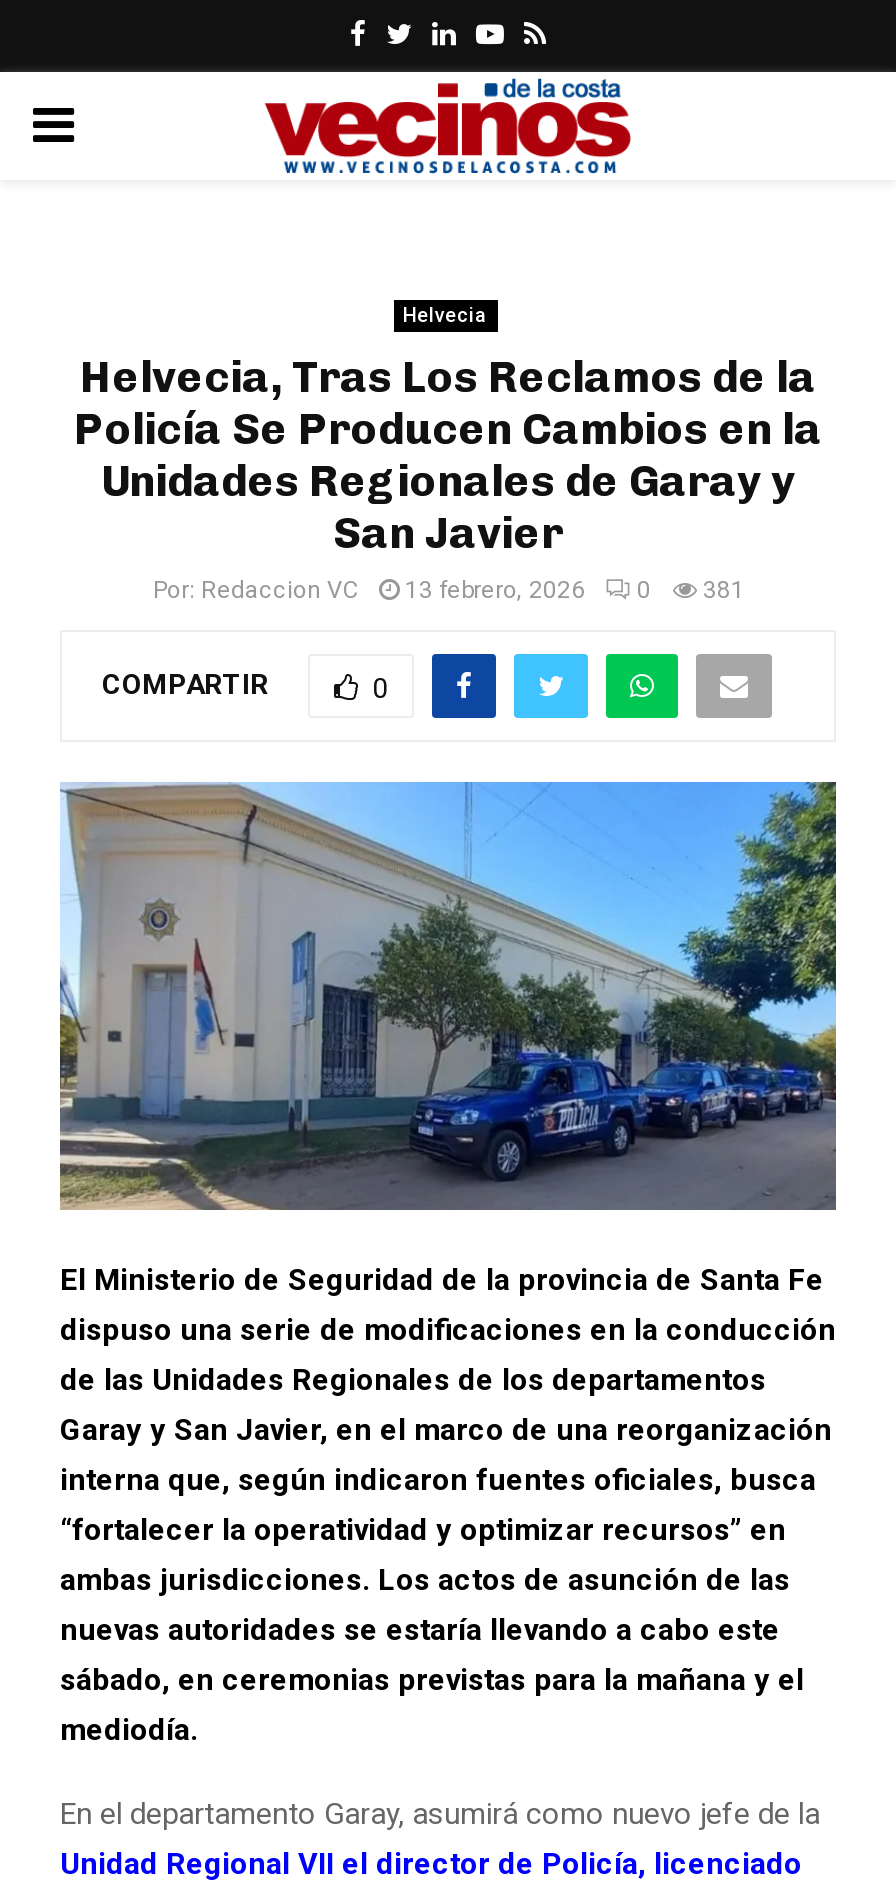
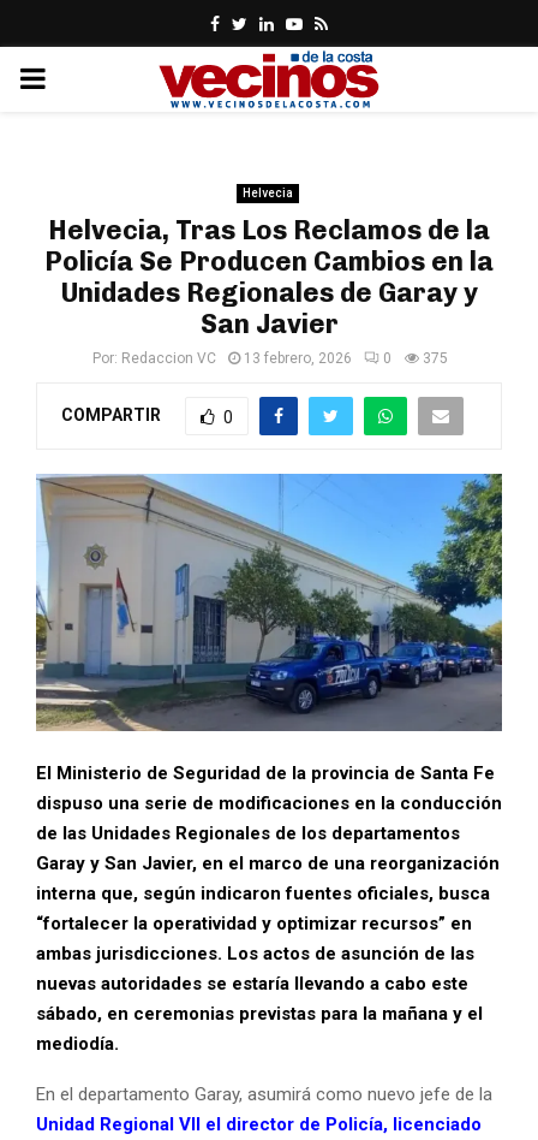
[153,576,745,604] Por: Redaccion VC 13 febrero, 2026 0 381 -> [92,350,447,367] Por: Redaccion VC 13 febrero, 2026 0 375

